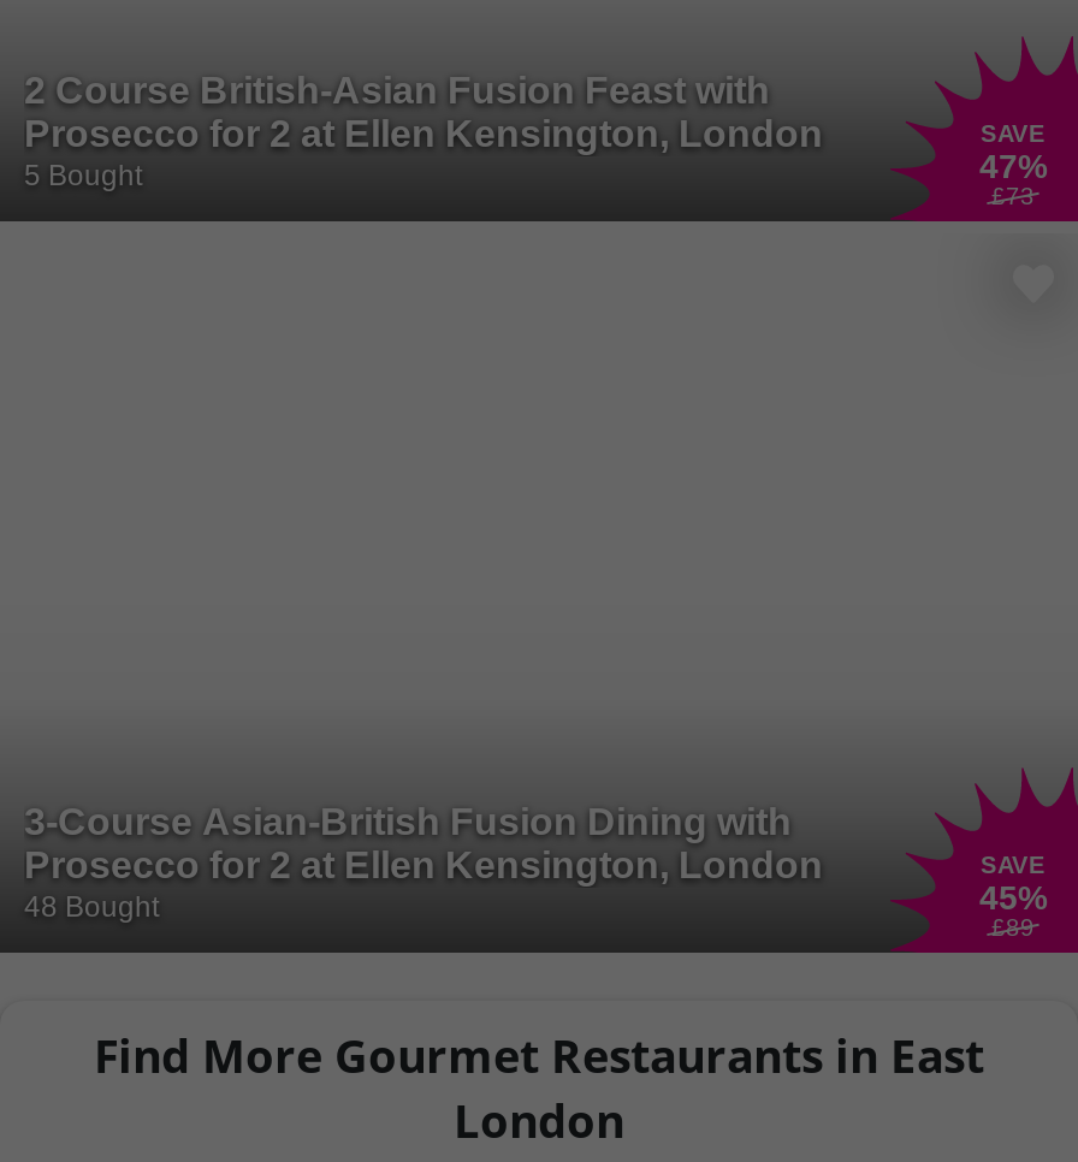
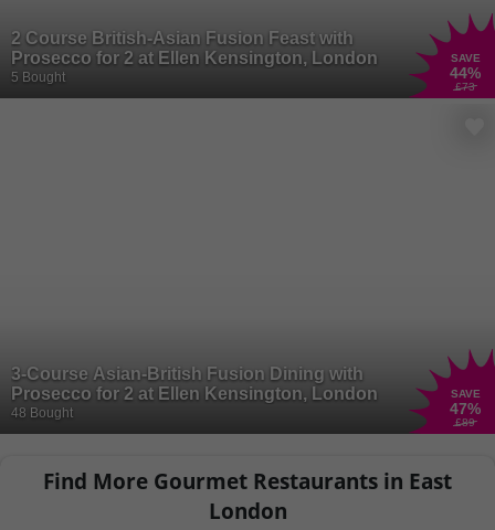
[979,146,1047,184] 47% -> [450,64,481,81] 44%
[979,879,1047,917] 45% -> [450,400,481,418] 47%

